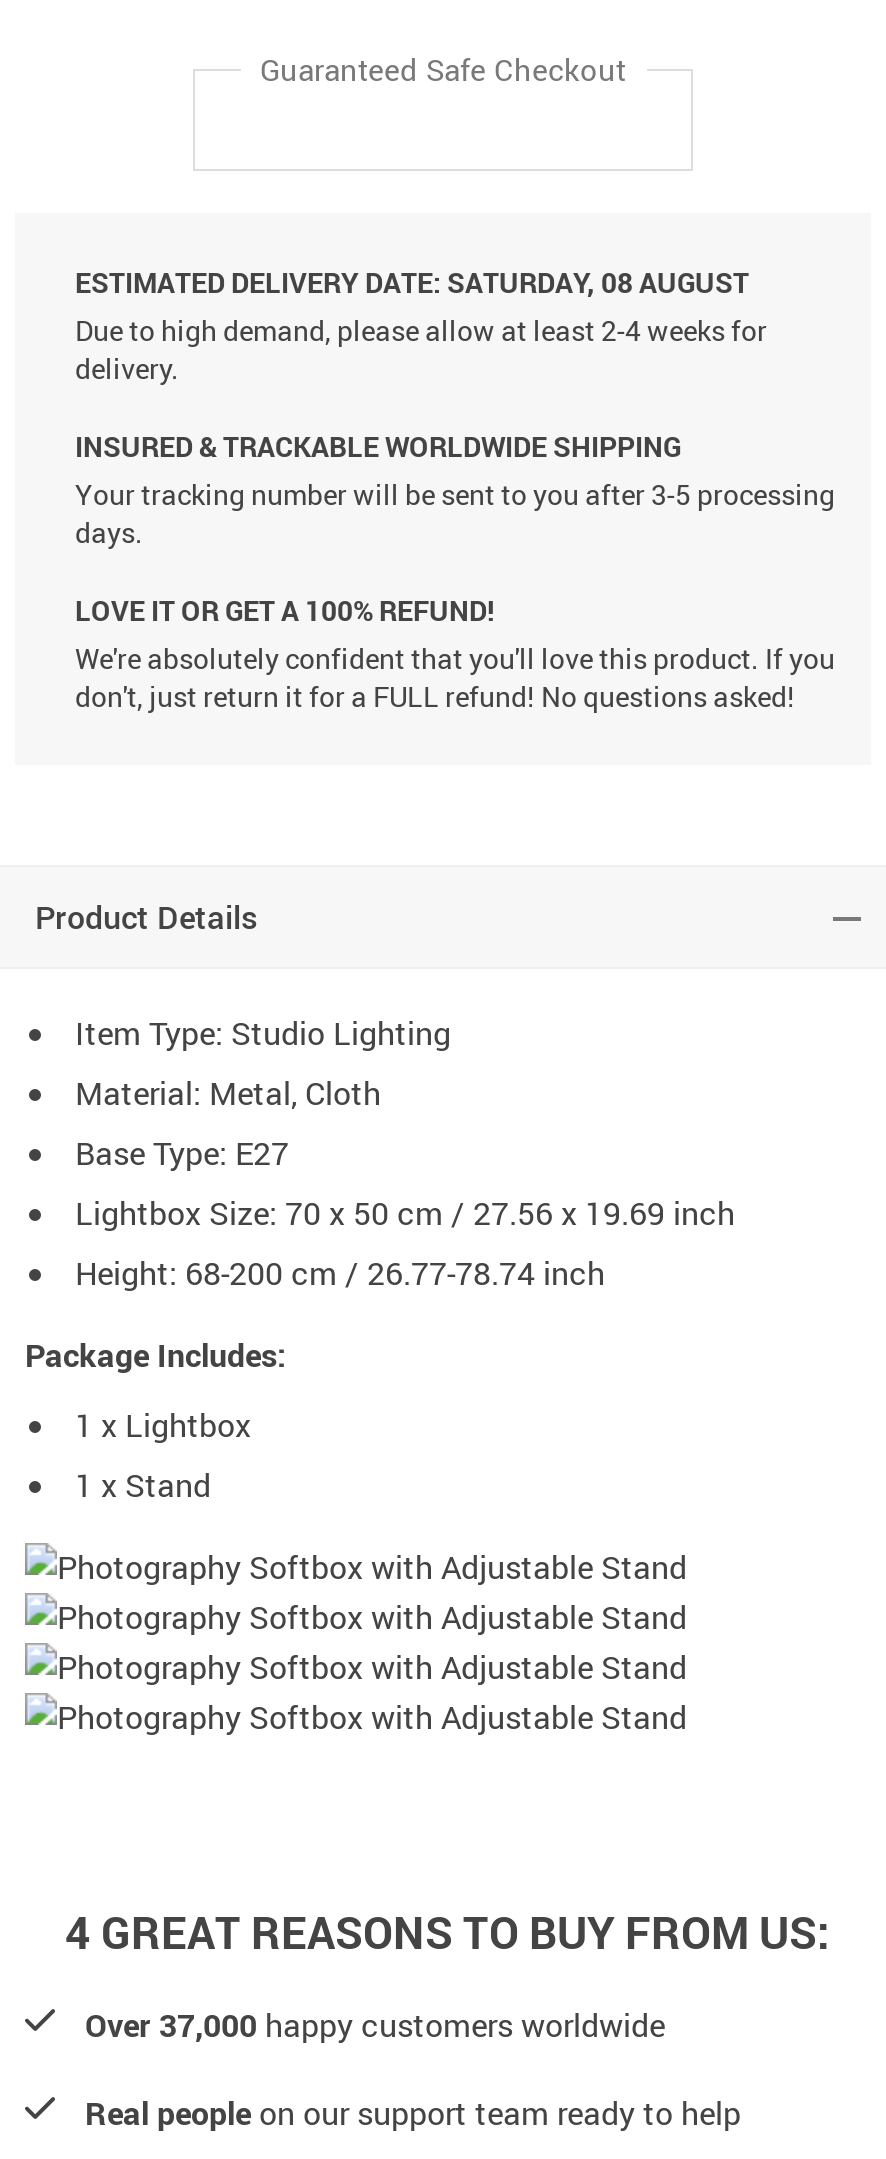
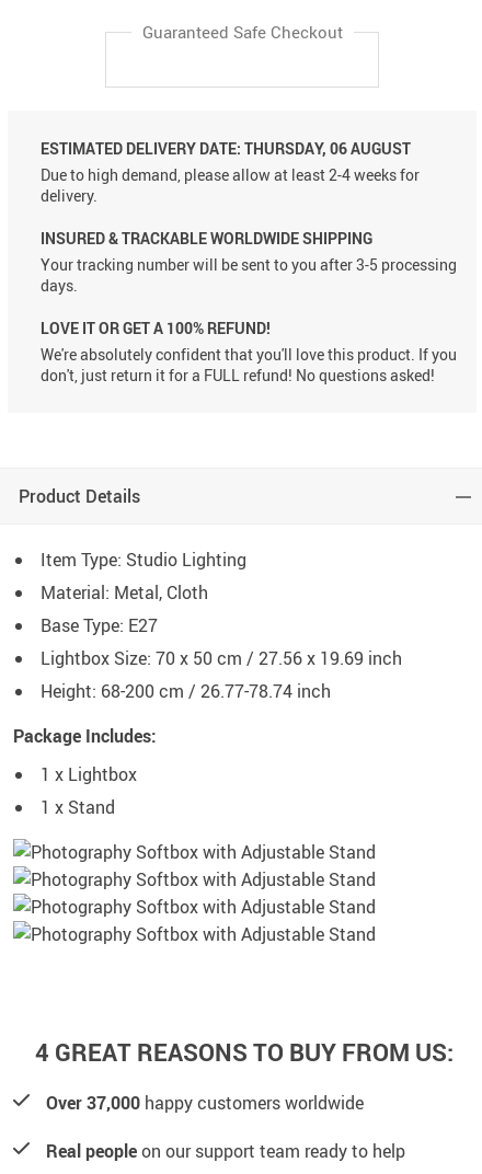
[75,263,749,301] ESTIMATED DELIVERY DATE: SATURDAY, 08 AUGUST -> [41,138,411,159] ESTIMATED DELIVERY DATE: THURSDAY, 06 AUGUST

